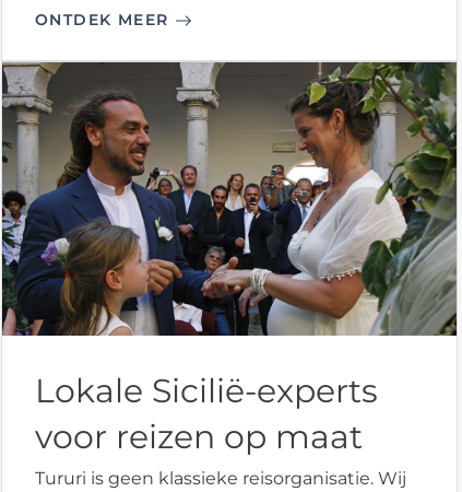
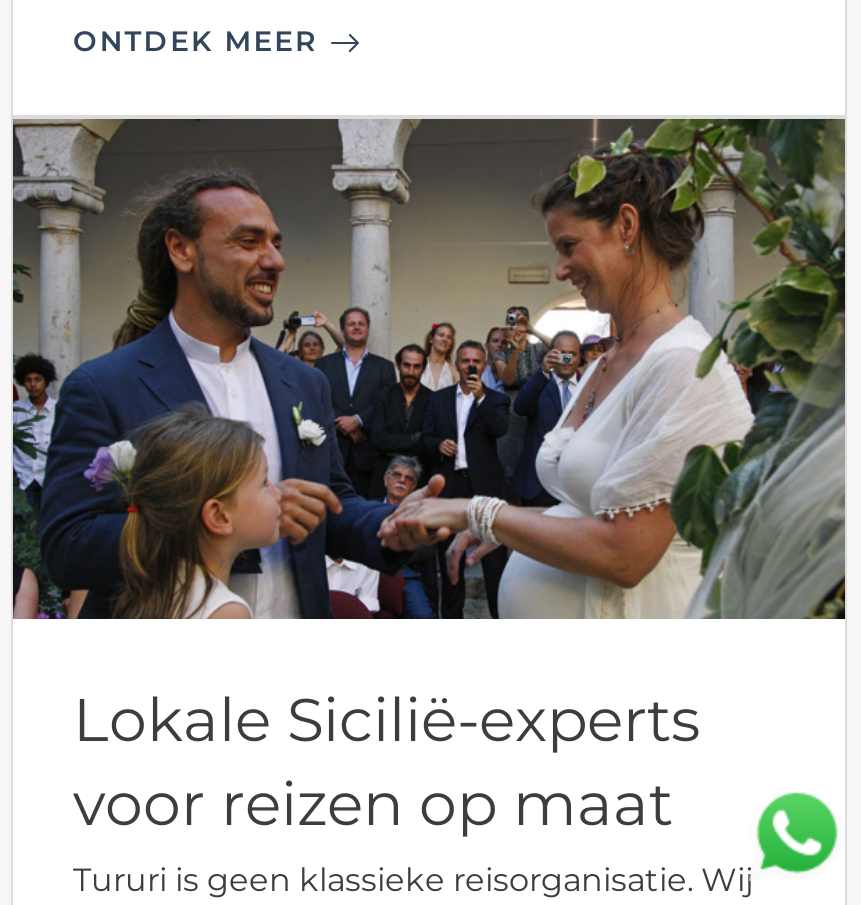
none -> [755,791,839,875] [image]

